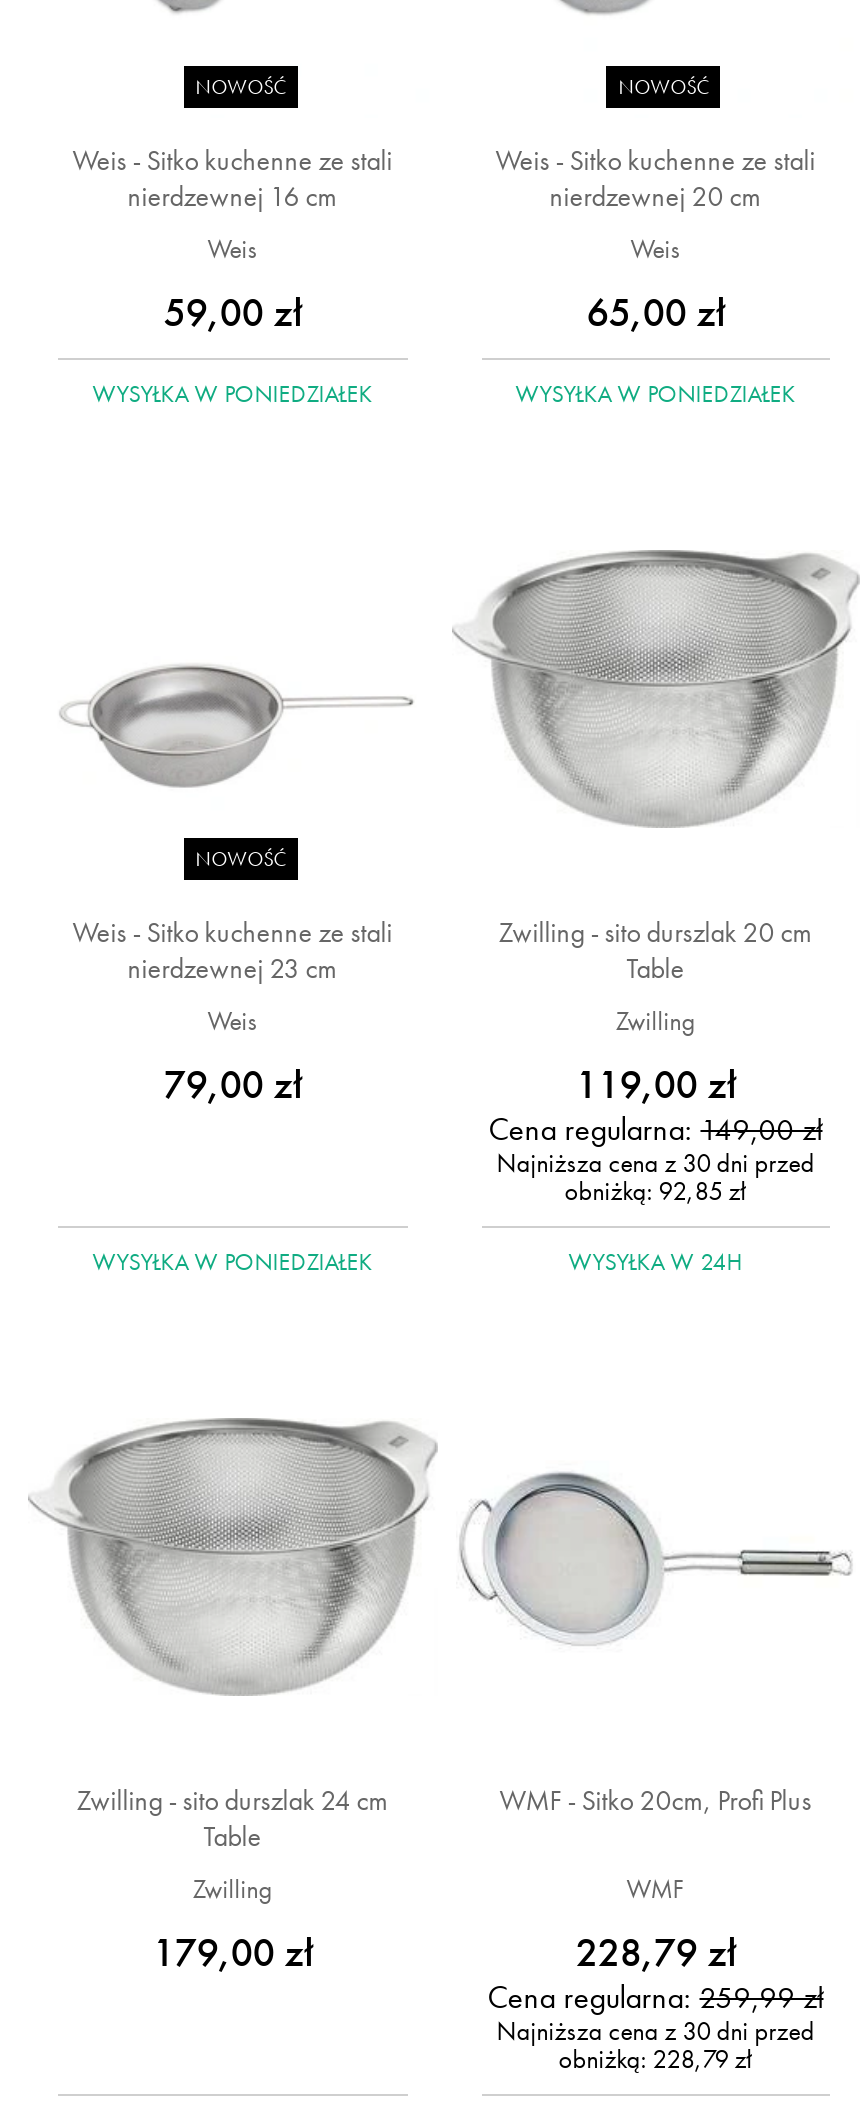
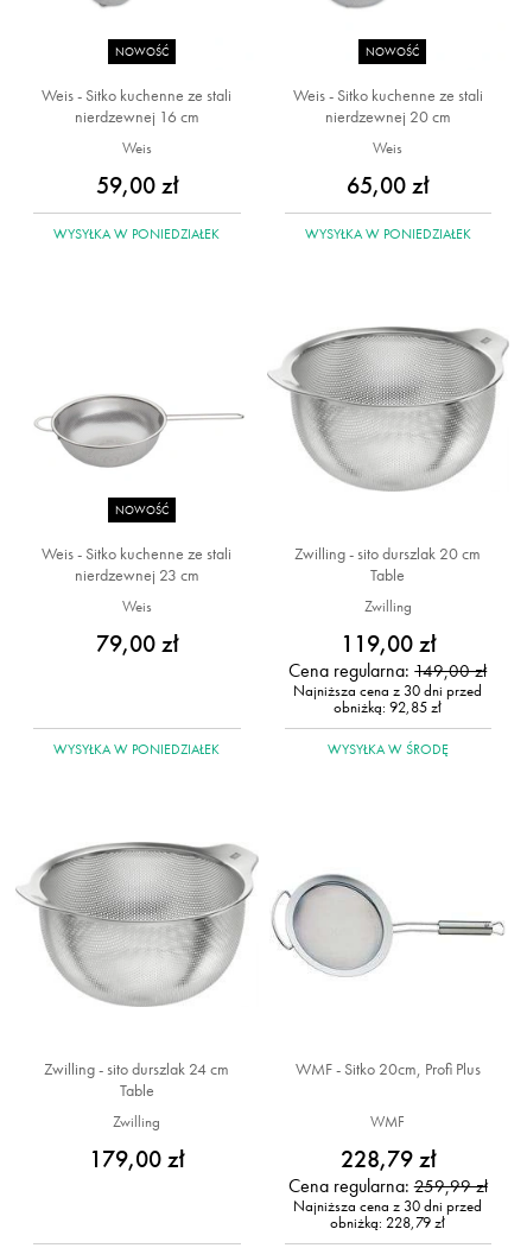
[568,1245,742,1277] WYSYŁKA W 24H -> [327,739,448,758] WYSYŁKA W ŚRODĘ

